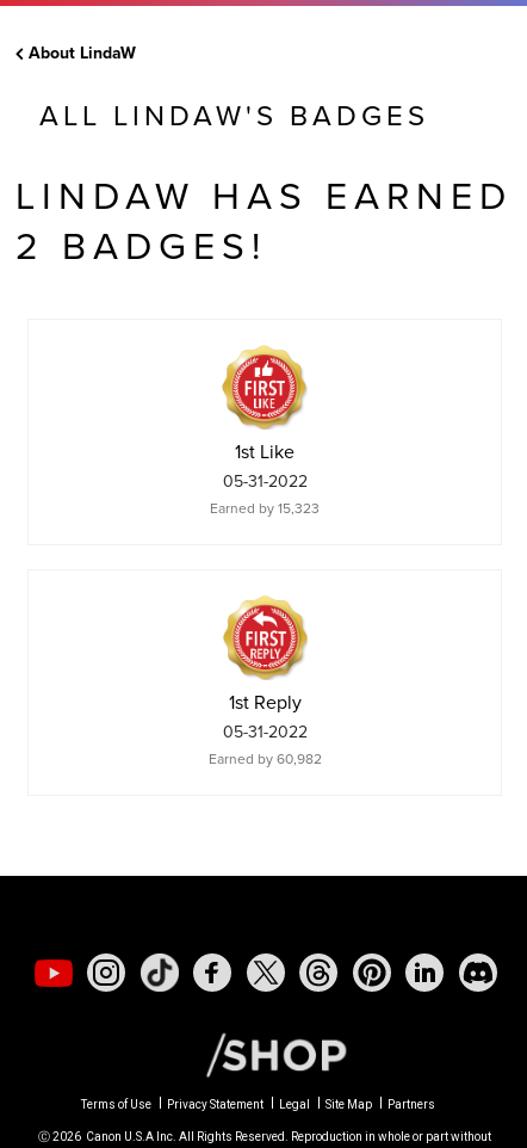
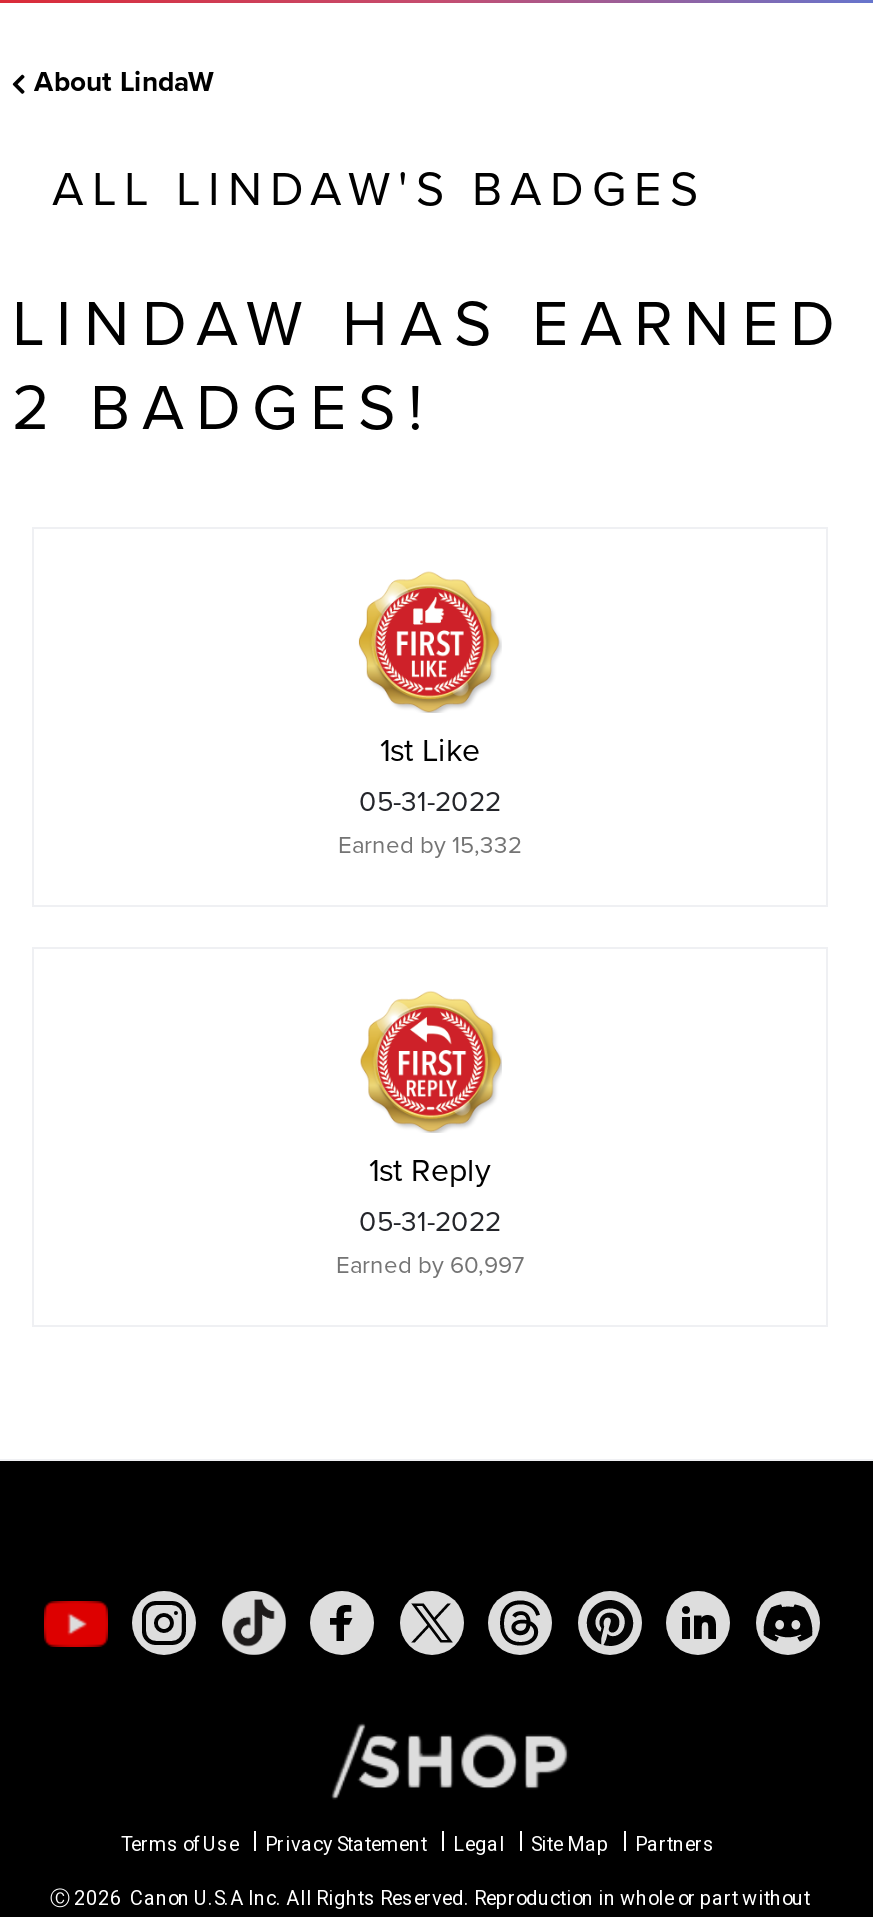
[210,498,320,519] Earned by 15,323 -> [338,827,522,861] Earned by 15,332
[208,748,321,770] Earned by 60,982 -> [336,1247,524,1281] Earned by 60,997

